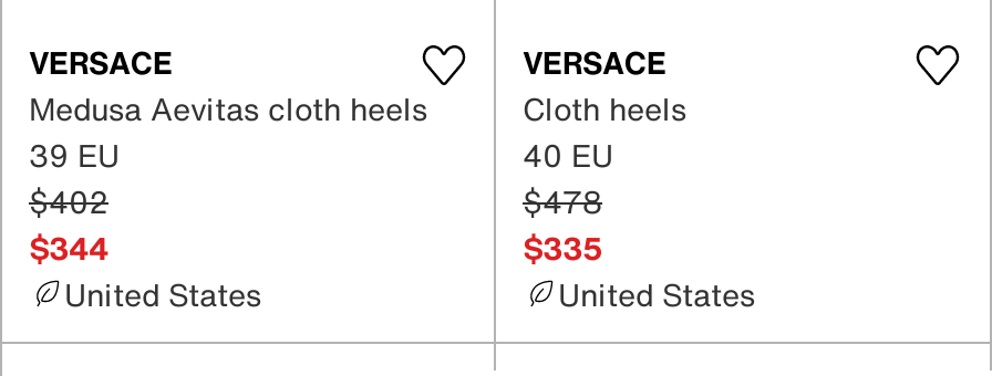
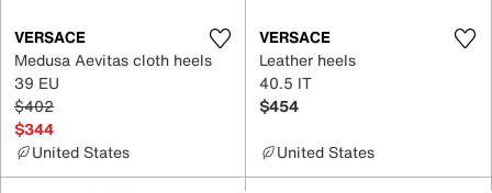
[523,84,686,270] Cloth heels | 40 EU | $478 | $335 -> [259,48,356,117] Leather heels | 40.5 IT | $454

